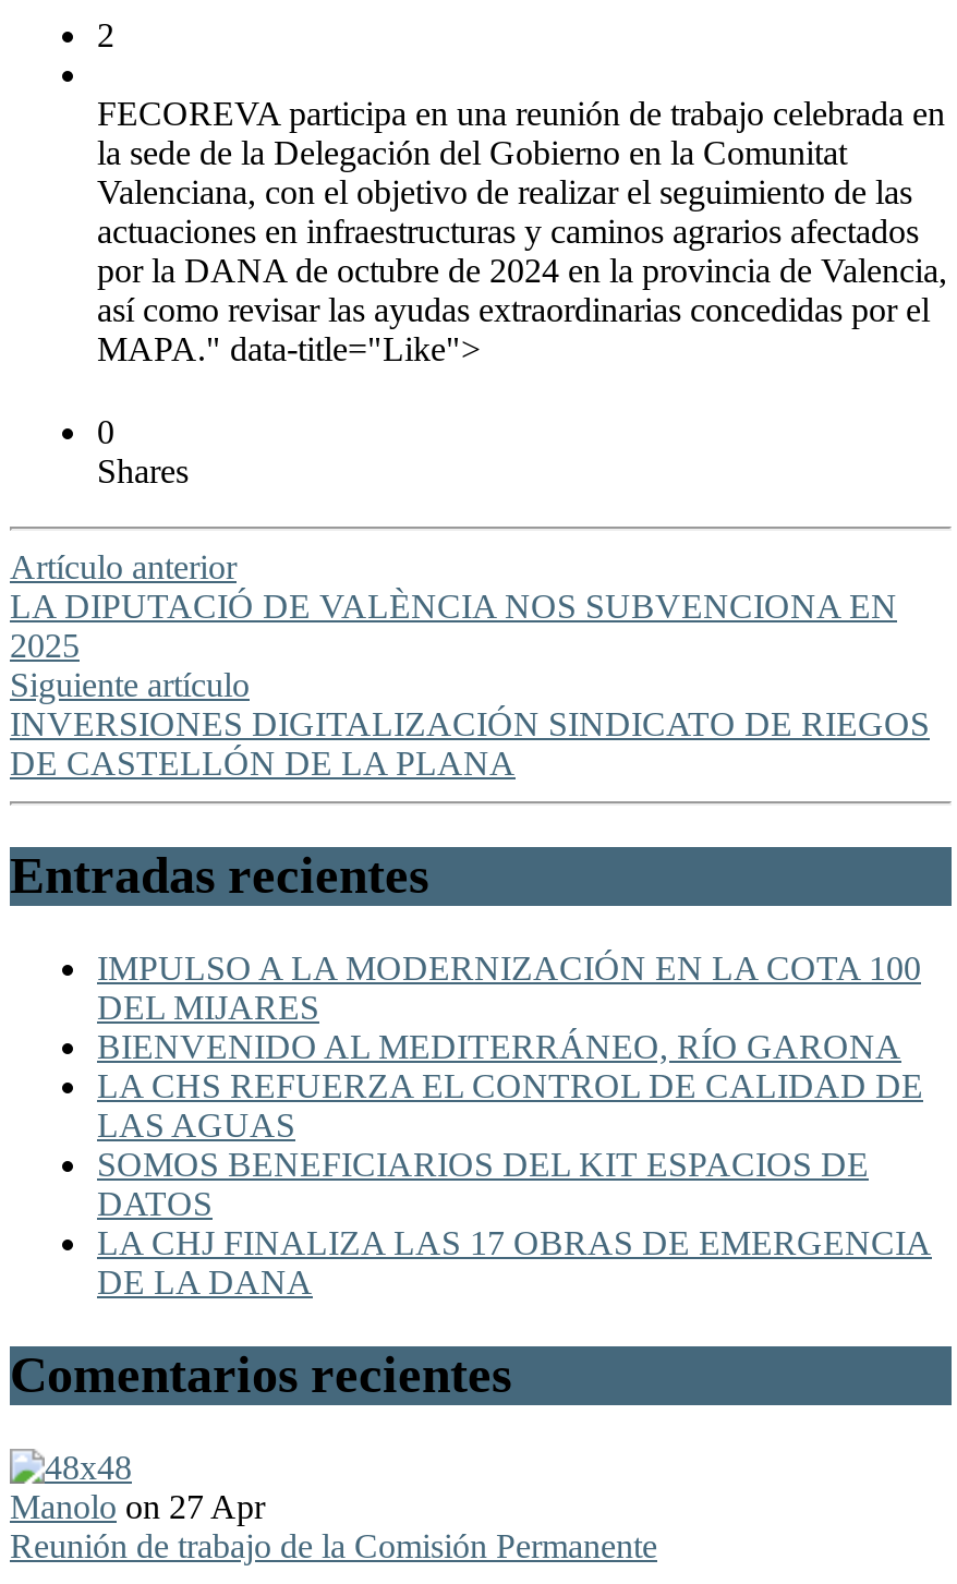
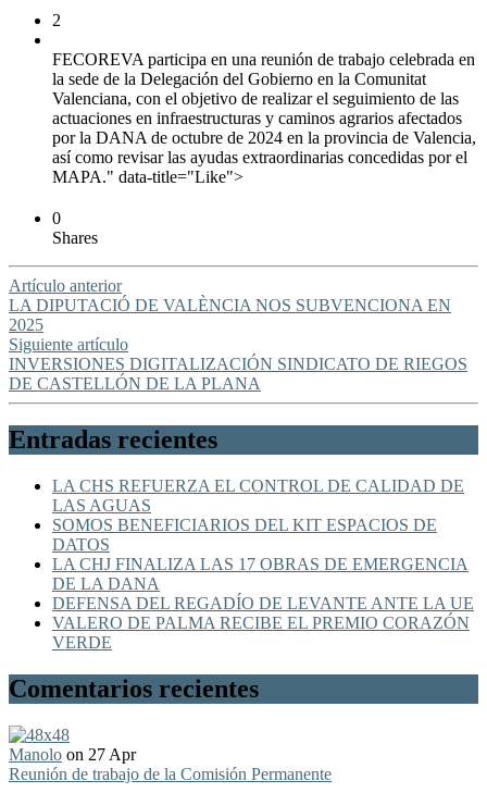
[97,950,921,1066] IMPULSO A LA MODERNIZACIÓN EN LA COTA 100 | DEL MIJARES | BIENVENIDO AL MEDITERRÁNEO, RÍO GARONA -> none
moved [97,1068,932,1301] -> [52,477,469,593]: LA CHS REFUERZA EL CONTROL DE CALIDAD DE | LAS AGUAS | SOMOS BENEFICIARIOS DEL KIT ESPACIOS DE | DATOS | LA CHJ FINALIZA LAS 17 OBRAS DE EMERGENCIA | DE LA DANA
none -> [52,594,474,652] DEFENSA DEL REGADÍO DE LEVANTE ANTE LA UE | VALERO DE PALMA RECIBE EL PREMIO CORAZÓN | VERDE

